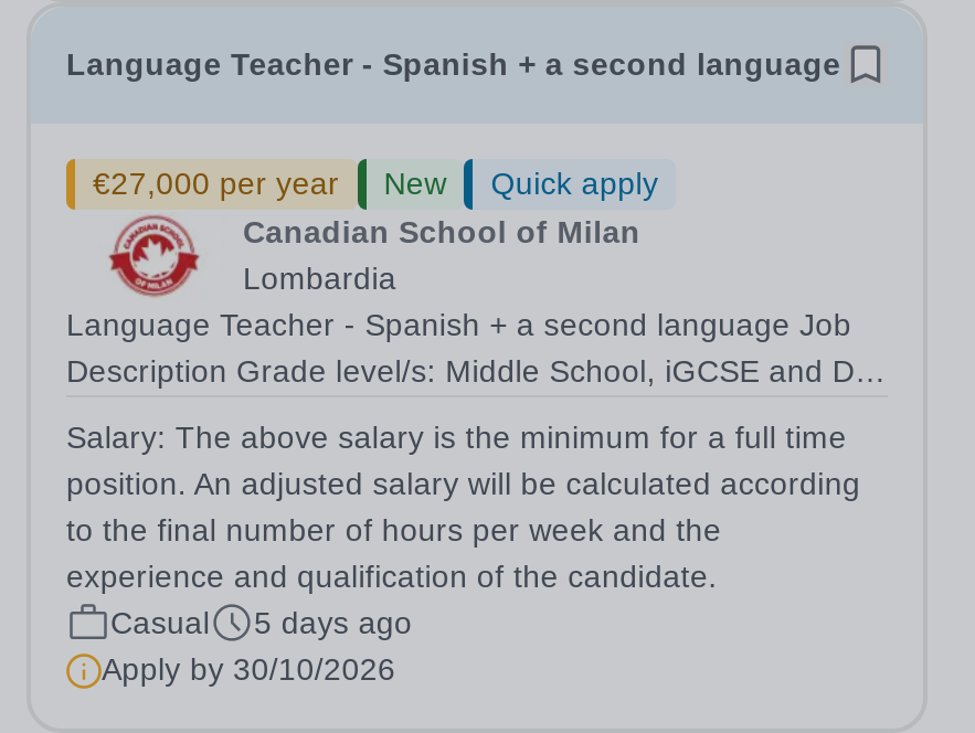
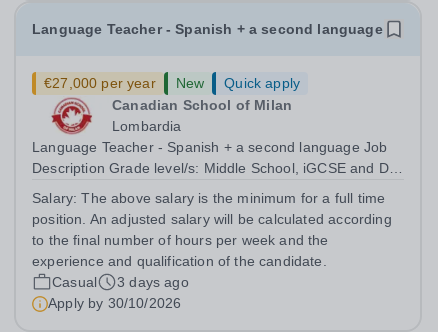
[110,605,412,640] Casual 5 days ago -> [52,274,189,290] Casual 3 days ago

